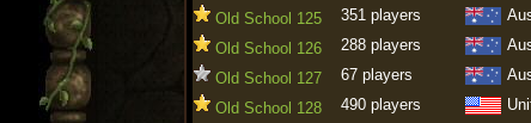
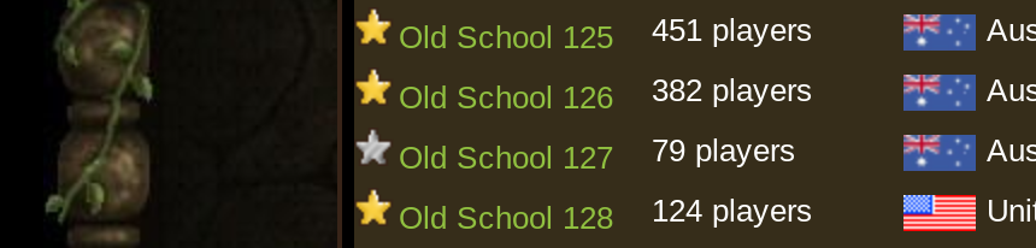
[215,6,420,27] Old School 125 351 players -> [399,12,813,55] Old School 125 451 players
[215,36,420,57] Old School 126 288 players -> [399,72,813,116] Old School 126 382 players
[215,66,412,87] Old School 127 67 players -> [399,132,796,176] Old School 127 79 players
[215,96,420,117] Old School 128 490 players -> [399,193,813,236] Old School 128 124 players

